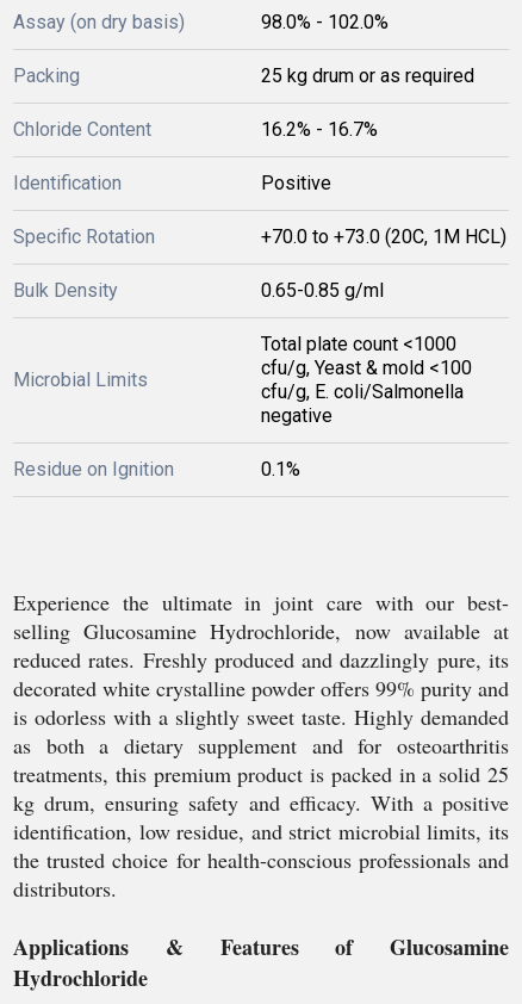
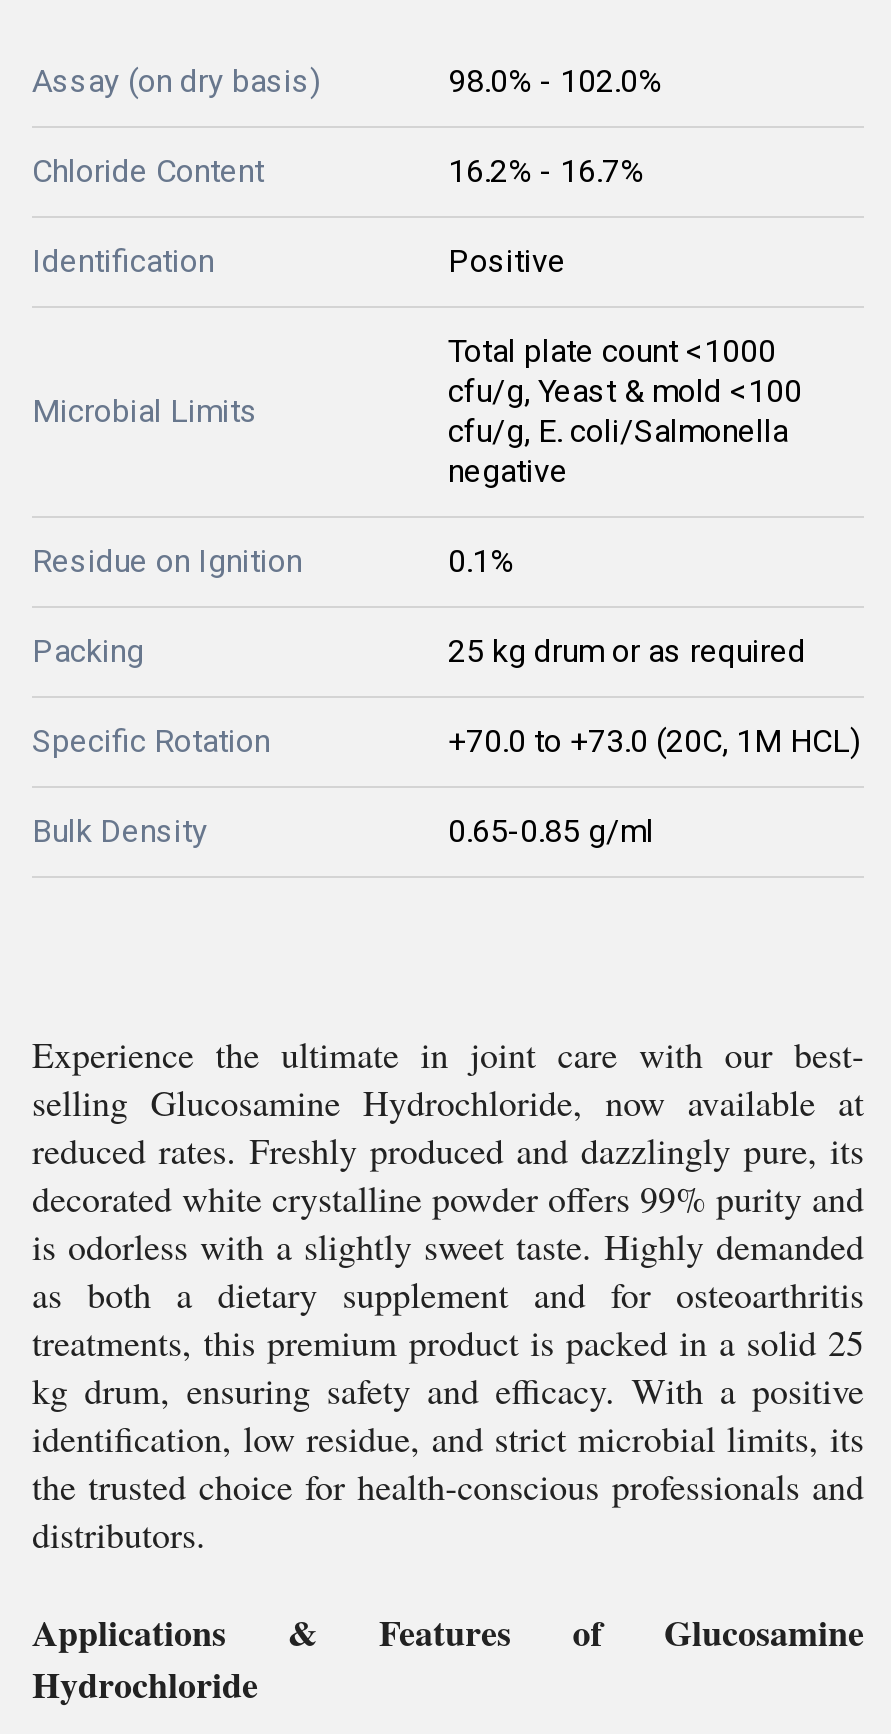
moved [13,64,474,87] -> [32,632,806,670]: Packing | 25 kg drum or as required
moved [13,118,378,194] -> [32,152,644,280]: Chloride Content | 16.2% - 16.7% | Identification | Positive
moved [13,225,507,302] -> [32,722,860,850]: Specific Rotation | +70.0 to +73.0 (20C, 1M HCL) | Bulk Density | 0.65-0.85 g/ml
moved [13,333,472,481] -> [32,332,802,580]: Microbial Limits | Total plate count <1000 | cfu/g, Yeast & mold <100 | cfu/g, E. coli/Salmonella | negative | Residue on Ignition | 0.1%

